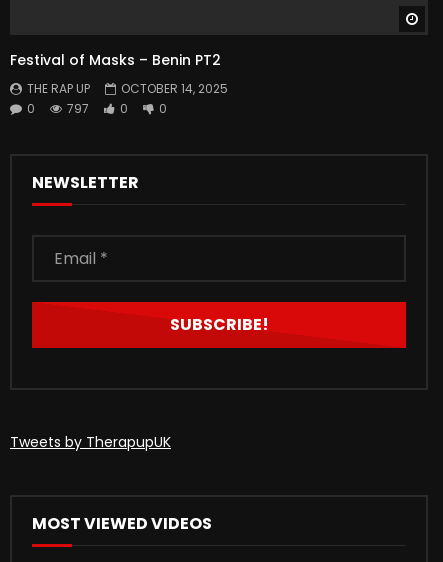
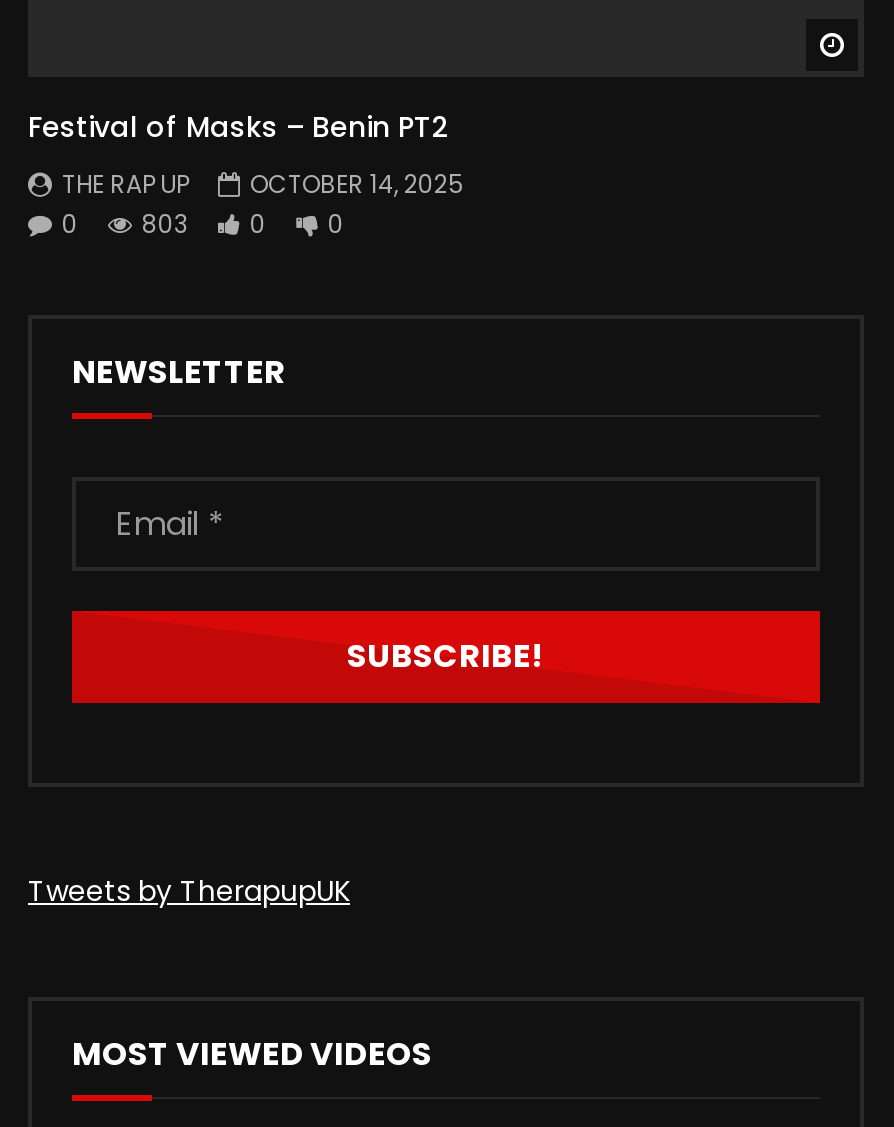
[27,100,167,117] 0 797 0 0 -> [62,208,344,242] 0 803 0 0

